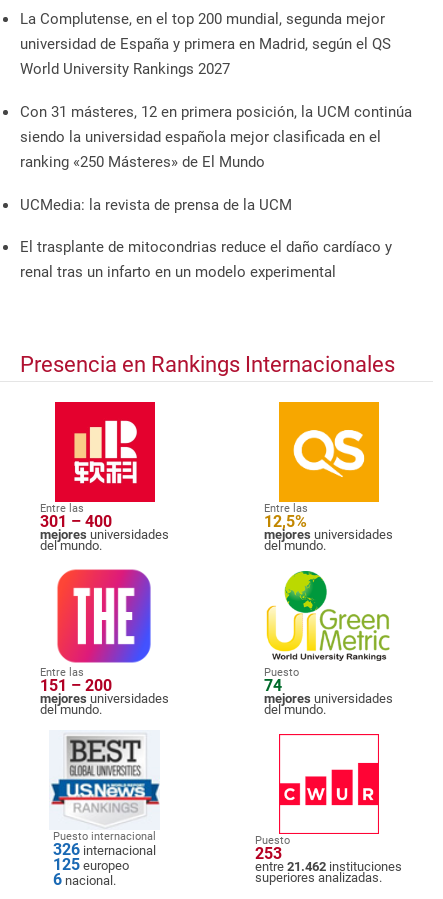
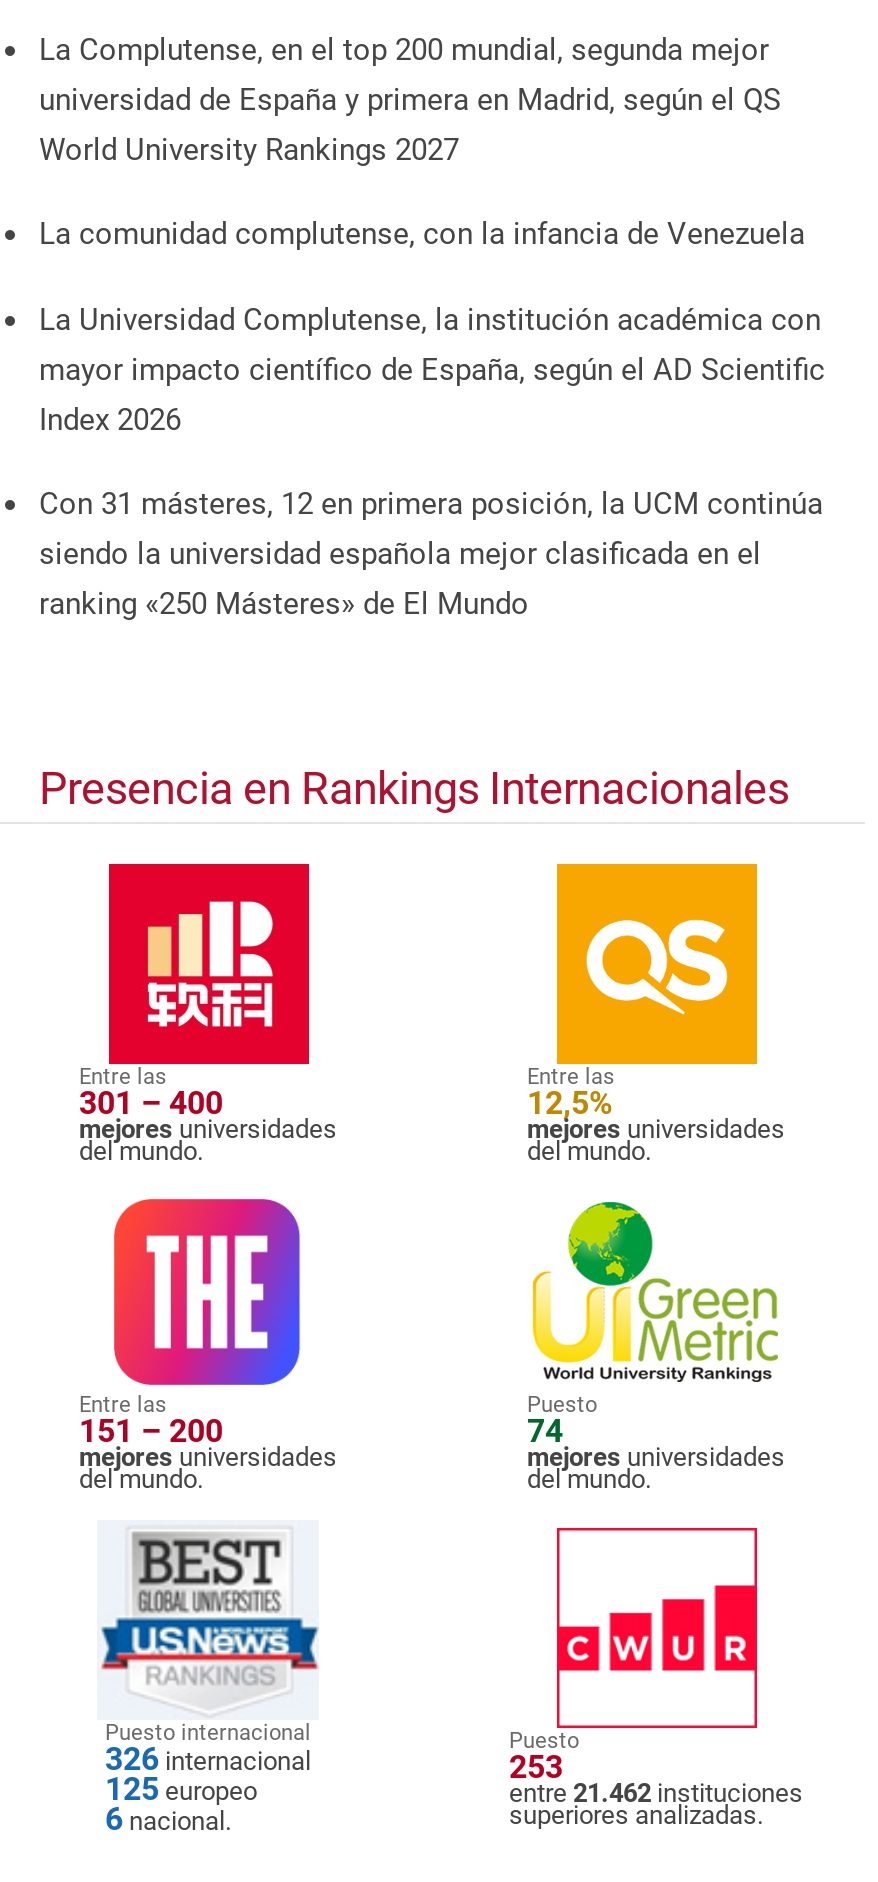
none -> [39,216,825,437] La comunidad complutense, con la infancia de Venezuela | La Universidad Complutense, la institución académica con | mayor impacto científico de España, según el AD Scientific | Index 2026
moved [20,103,412,171] -> [39,486,823,622]: Con 31 másteres, 12 en primera posición, la UCM continúa | siendo la universidad española mejor clasificada en el | ranking «250 Másteres» de El Mundo
[20,196,392,281] UCMedia: la revista de prensa de la UCM | El trasplante de mitocondrias reduce el daño cardíaco y | renal tras un infarto en un modelo experimental -> none

